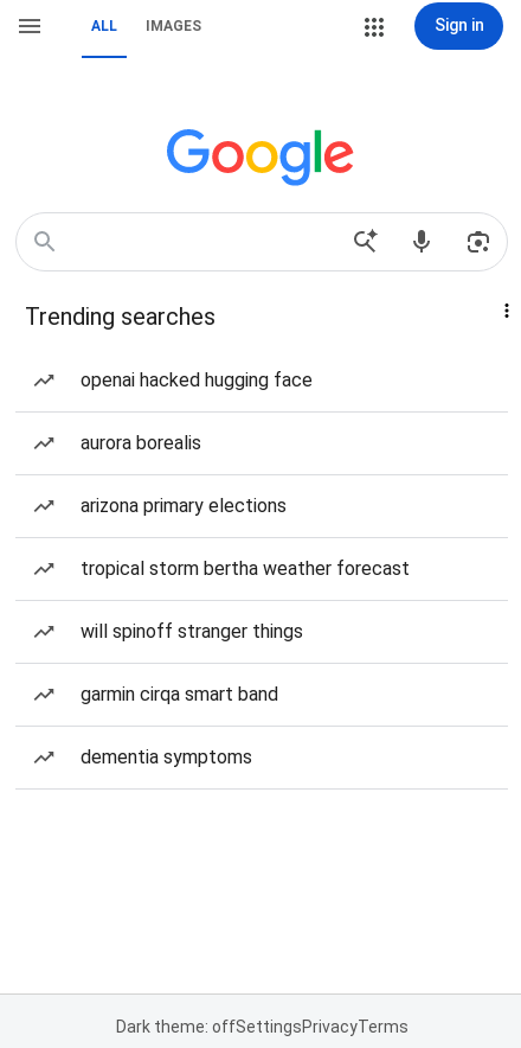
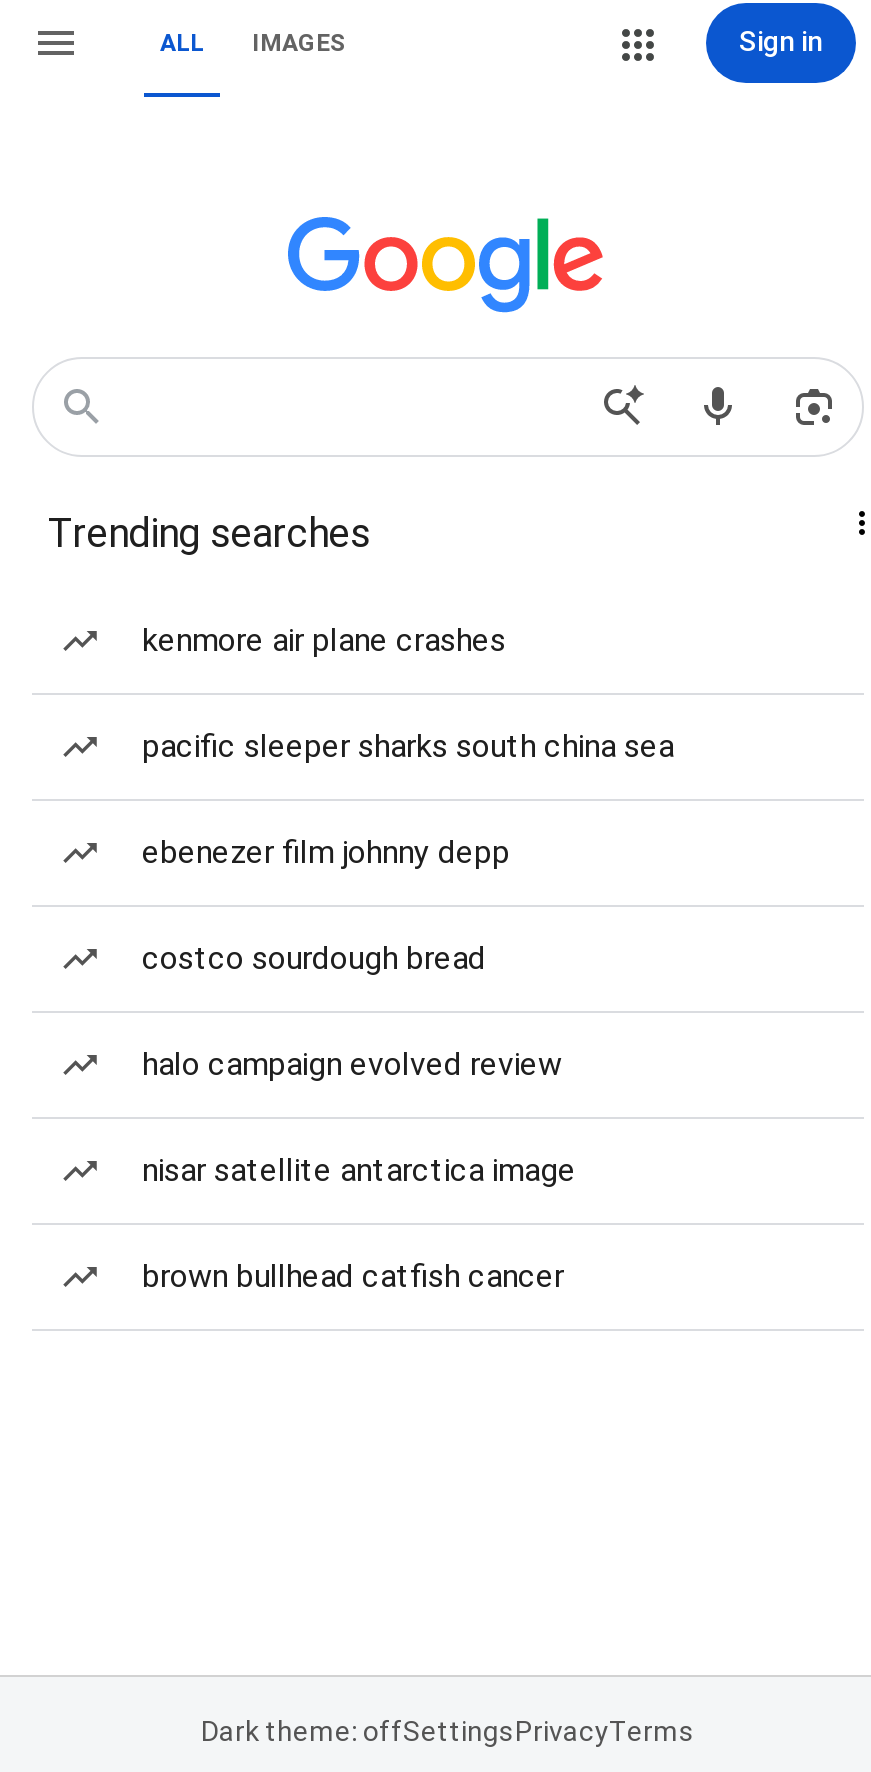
[81,369,313,391] openai hacked hugging face -> [142,621,506,659] kenmore air plane crashes
[81,432,201,454] aurora borealis -> [142,727,674,765] pacific sleeper sharks south china sea
[81,494,287,517] arizona primary elections -> [142,833,510,871] ebenezer film johnny depp
[81,557,410,580] tropical storm bertha weather forecast -> [142,939,486,977] costco sourdough bread
[81,620,303,643] will spinoff stranger things -> [142,1045,562,1083] halo campaign evolved review
[81,683,278,705] garmin cirqa smart band -> [142,1151,576,1189] nisar satellite antarctica image
[81,746,252,768] dementia symptoms -> [142,1257,564,1295] brown bullhead catfish cancer

